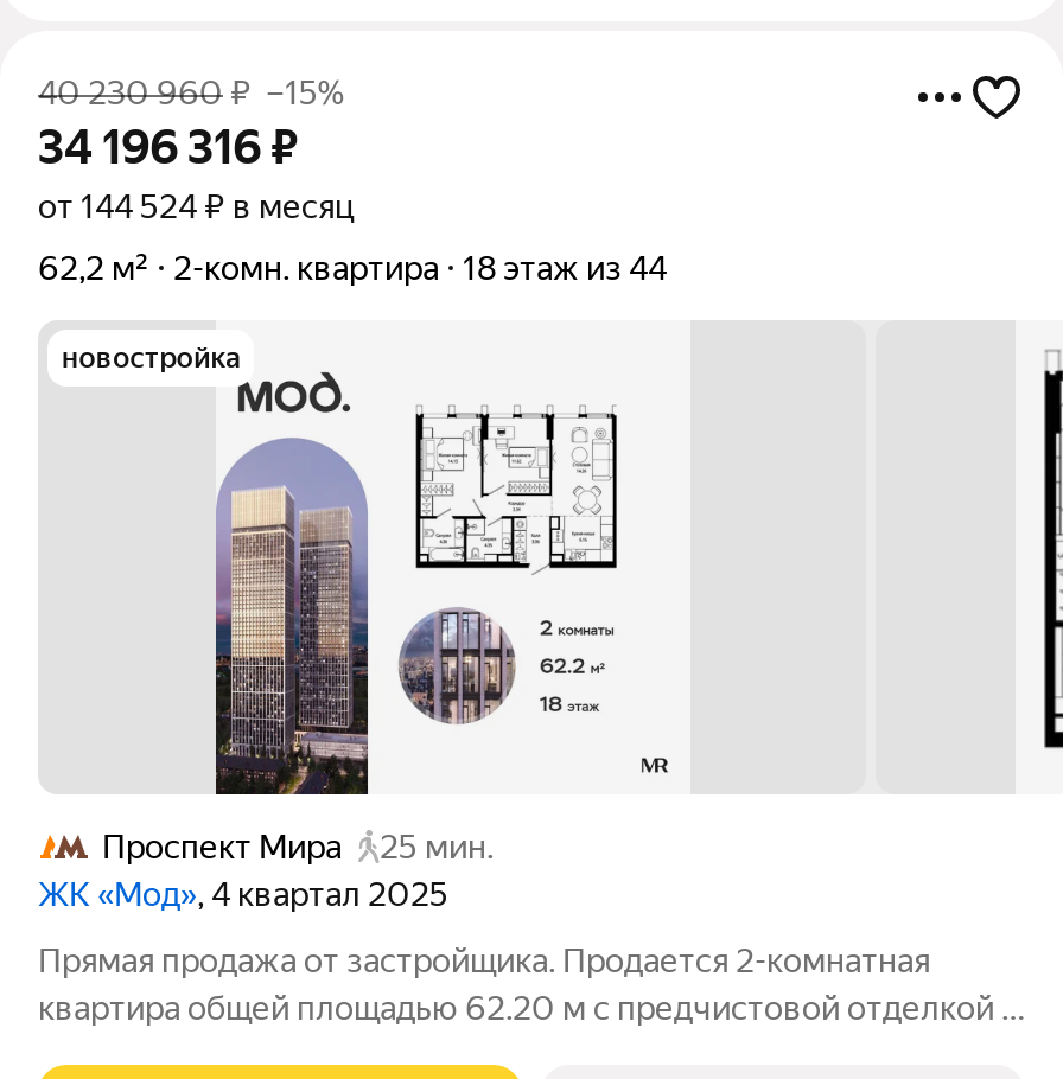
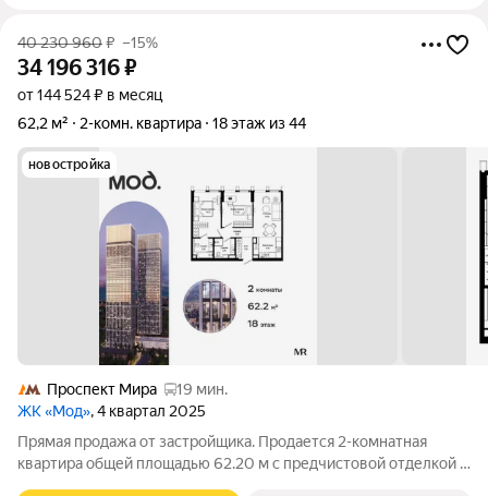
[102,828,494,866] Проспект Мира 25 мин. -> [47,381,228,398] Проспект Мира 19 мин.

